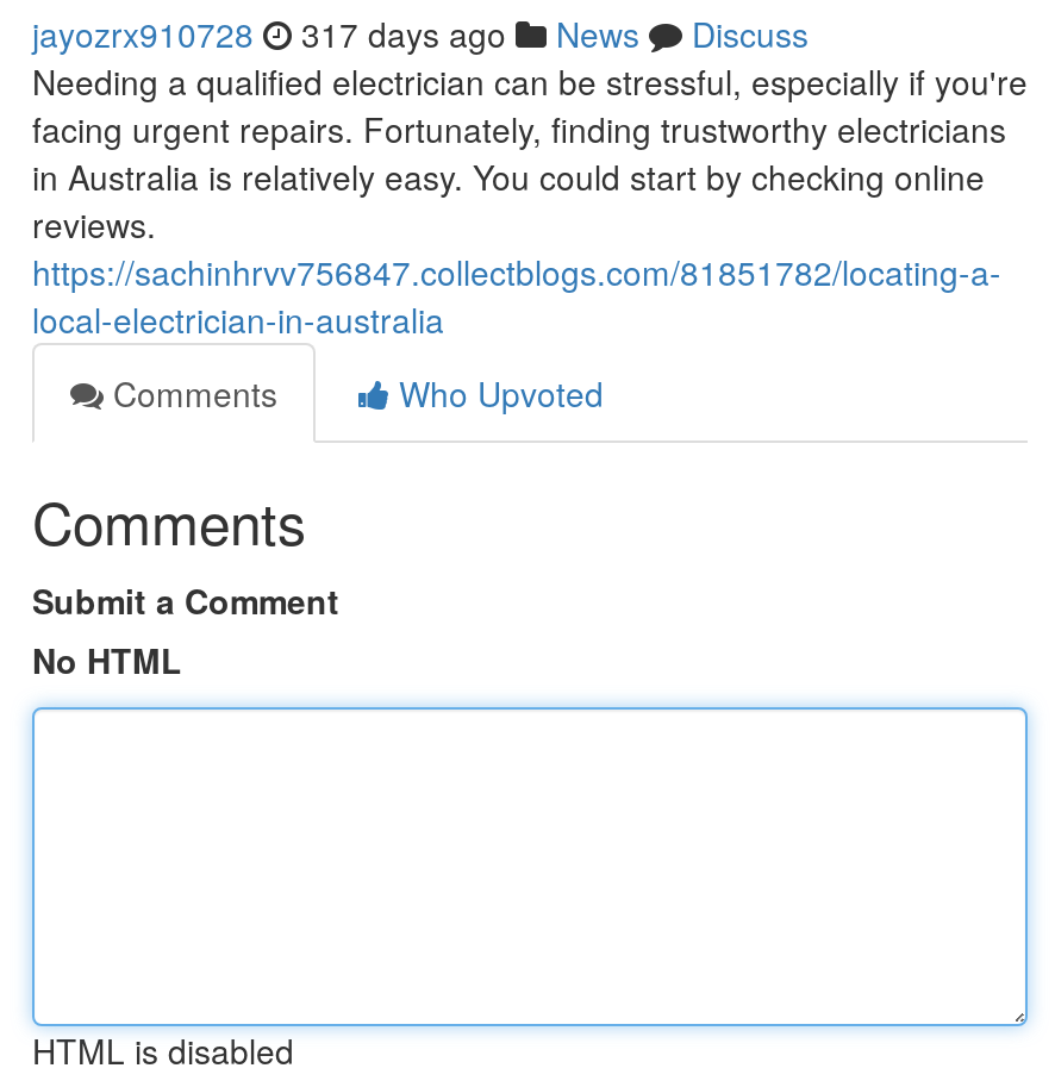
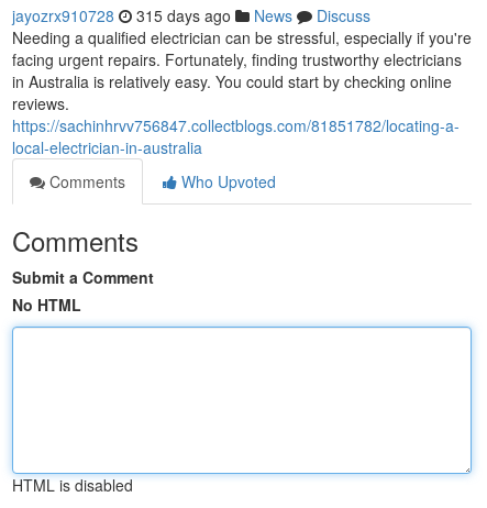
[32,10,809,57] jayozrx910728 317 days ago News Discuss -> [12,4,370,26] jayozrx910728 315 days ago News Discuss

